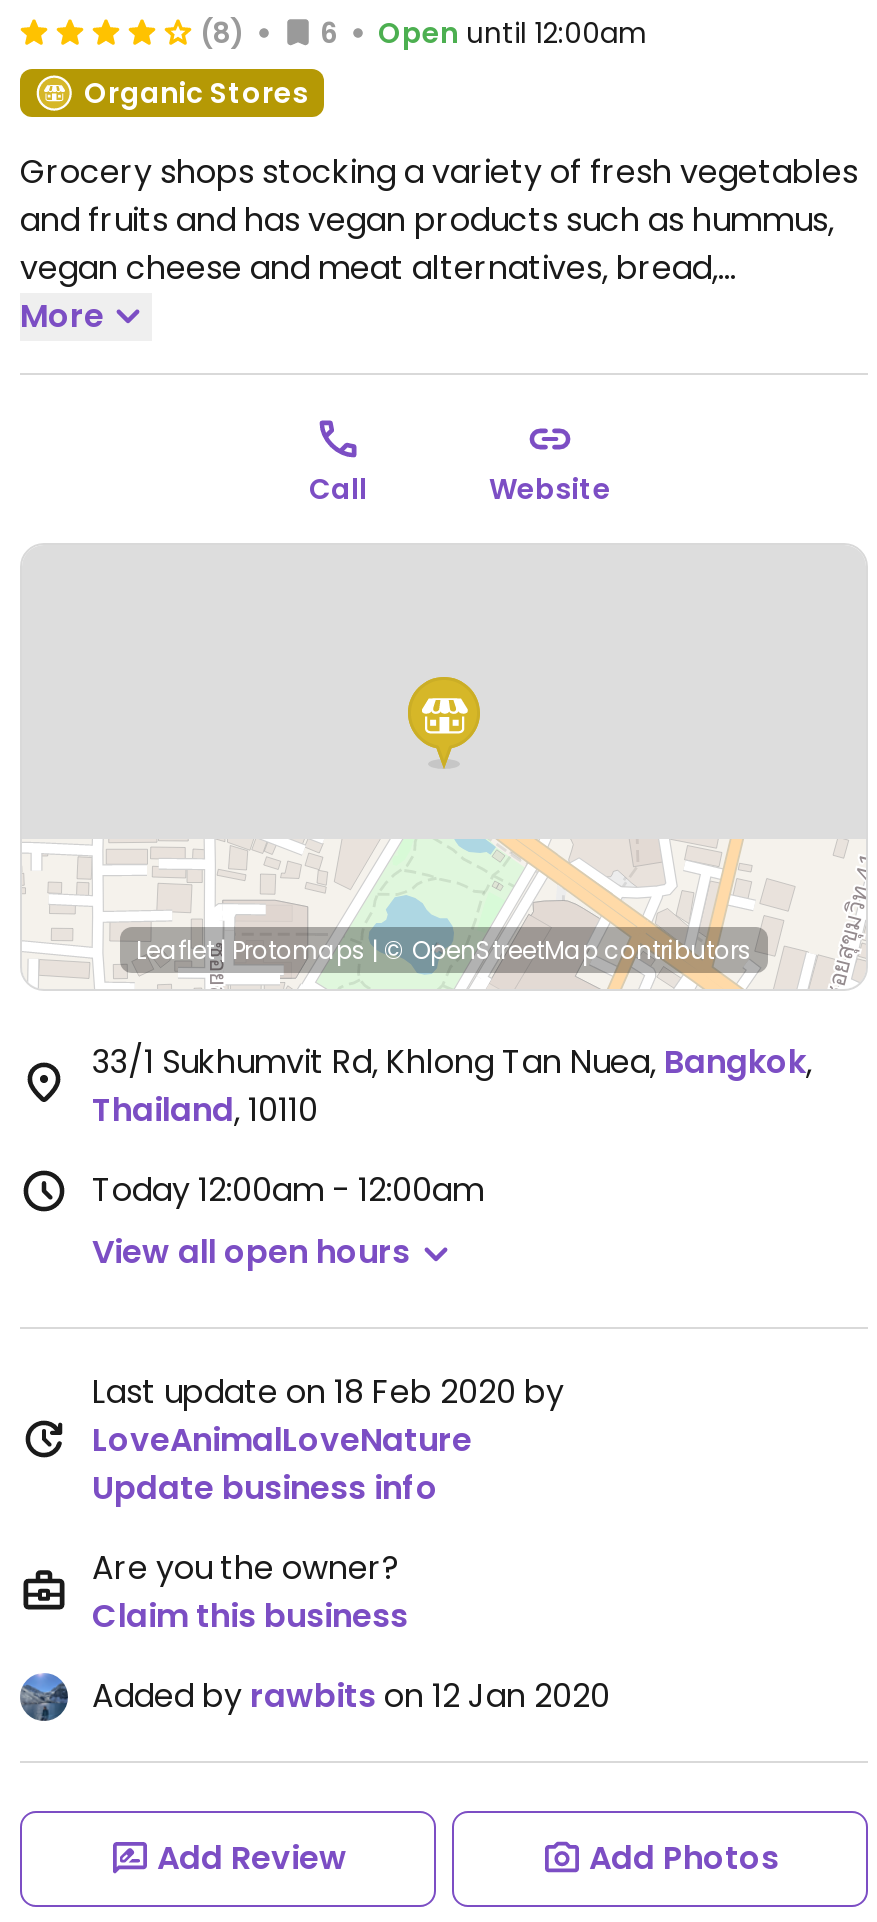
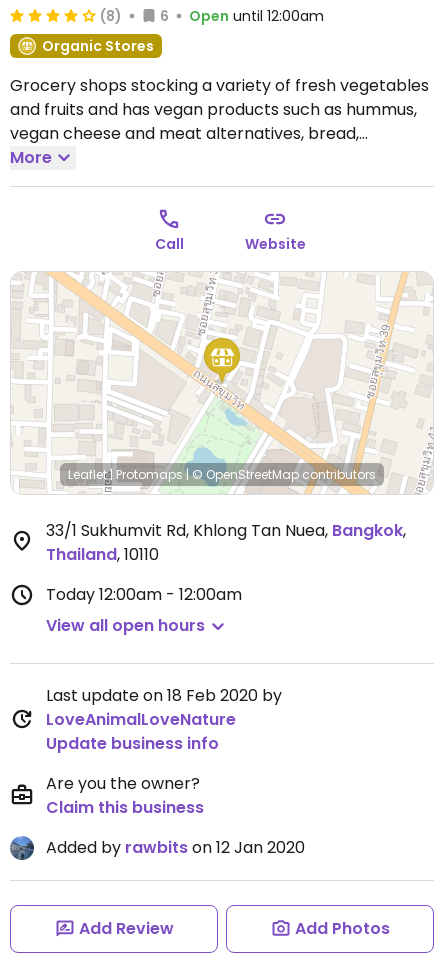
none -> [12,272,432,419] [image]

